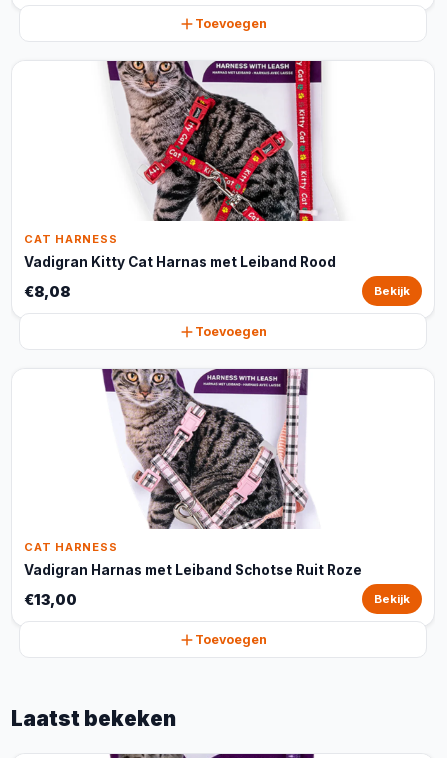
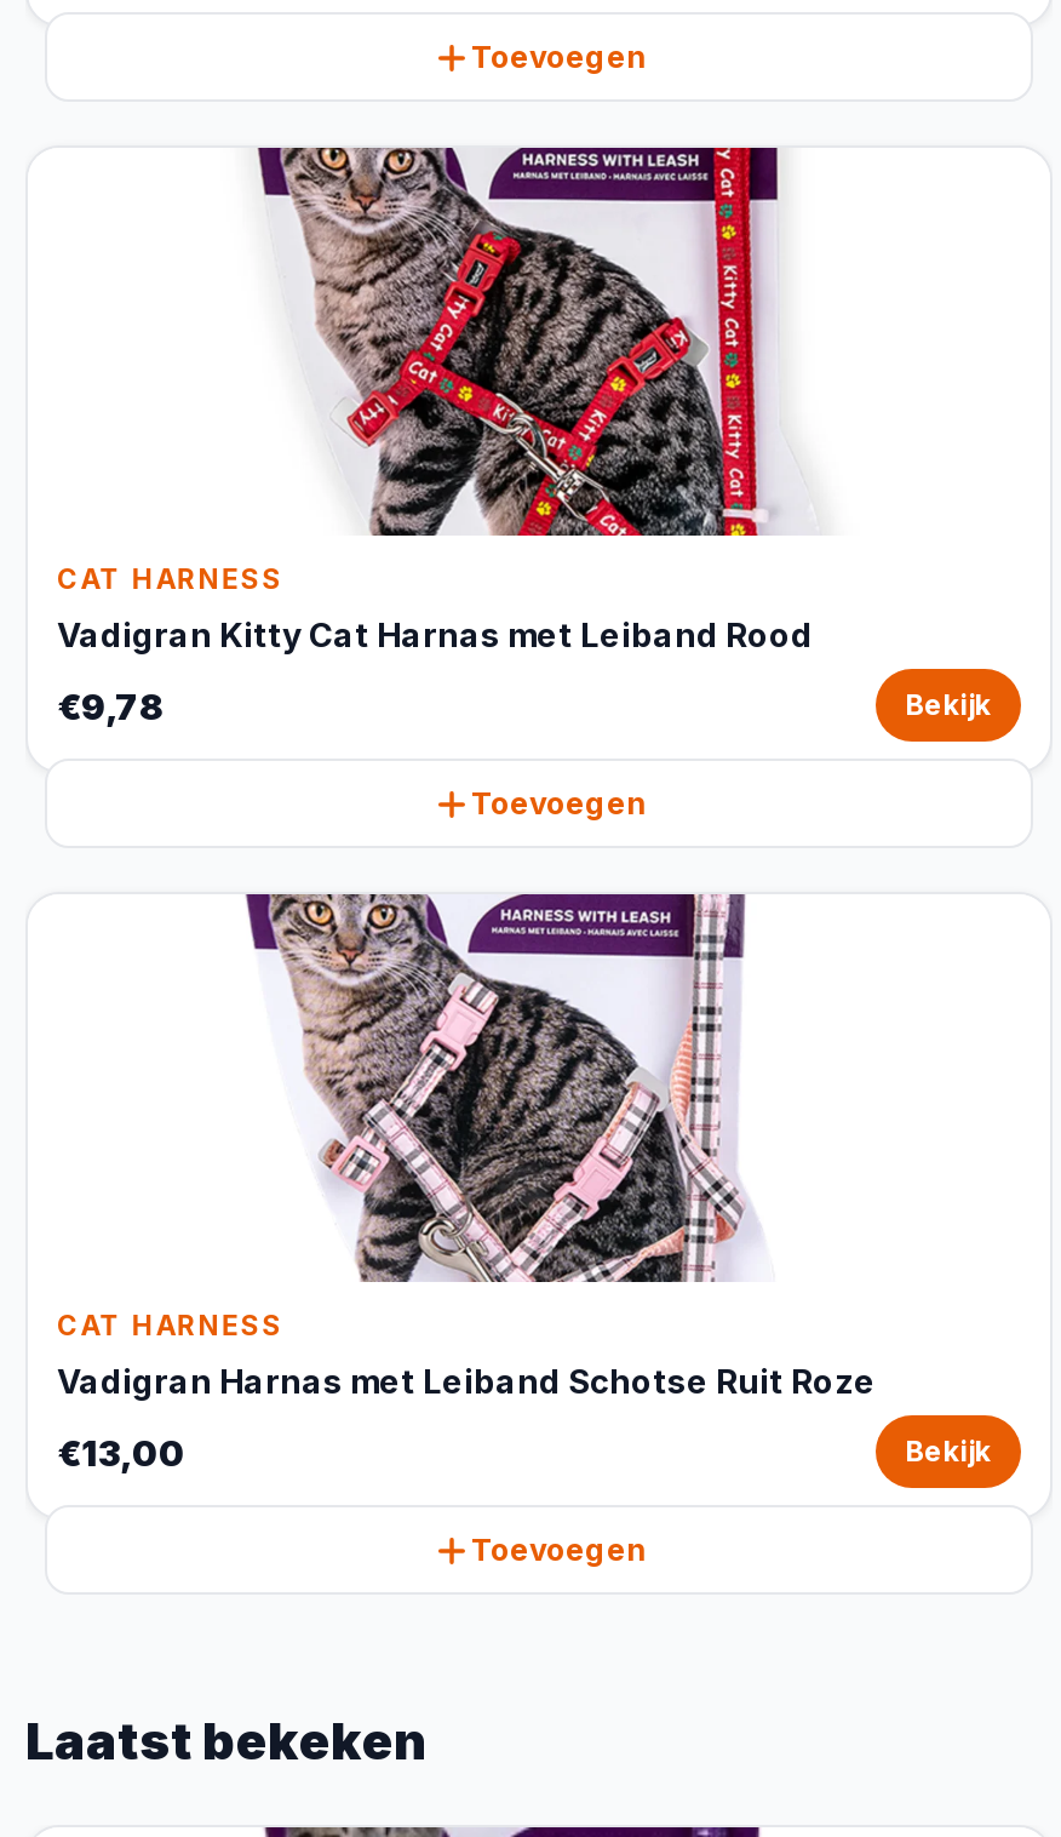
[24,282,70,299] €8,08 -> [57,685,164,726] €9,78

